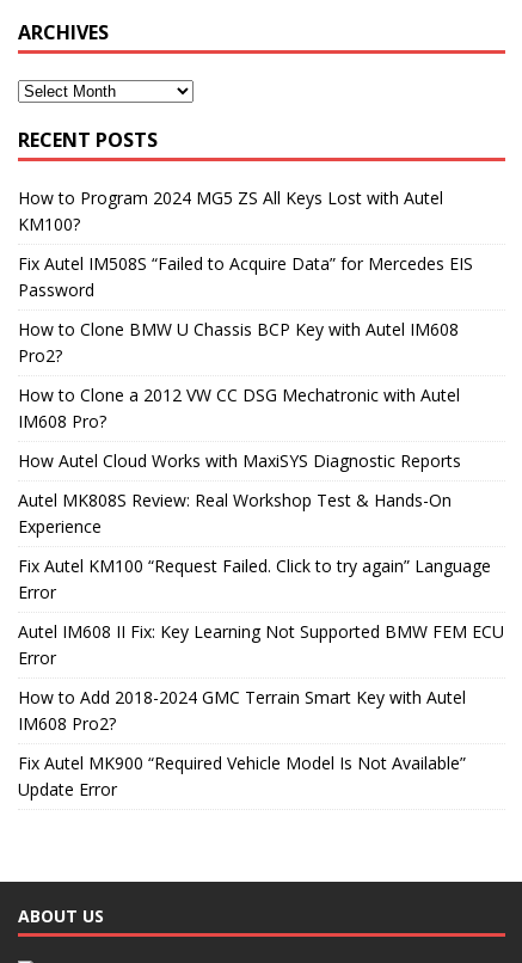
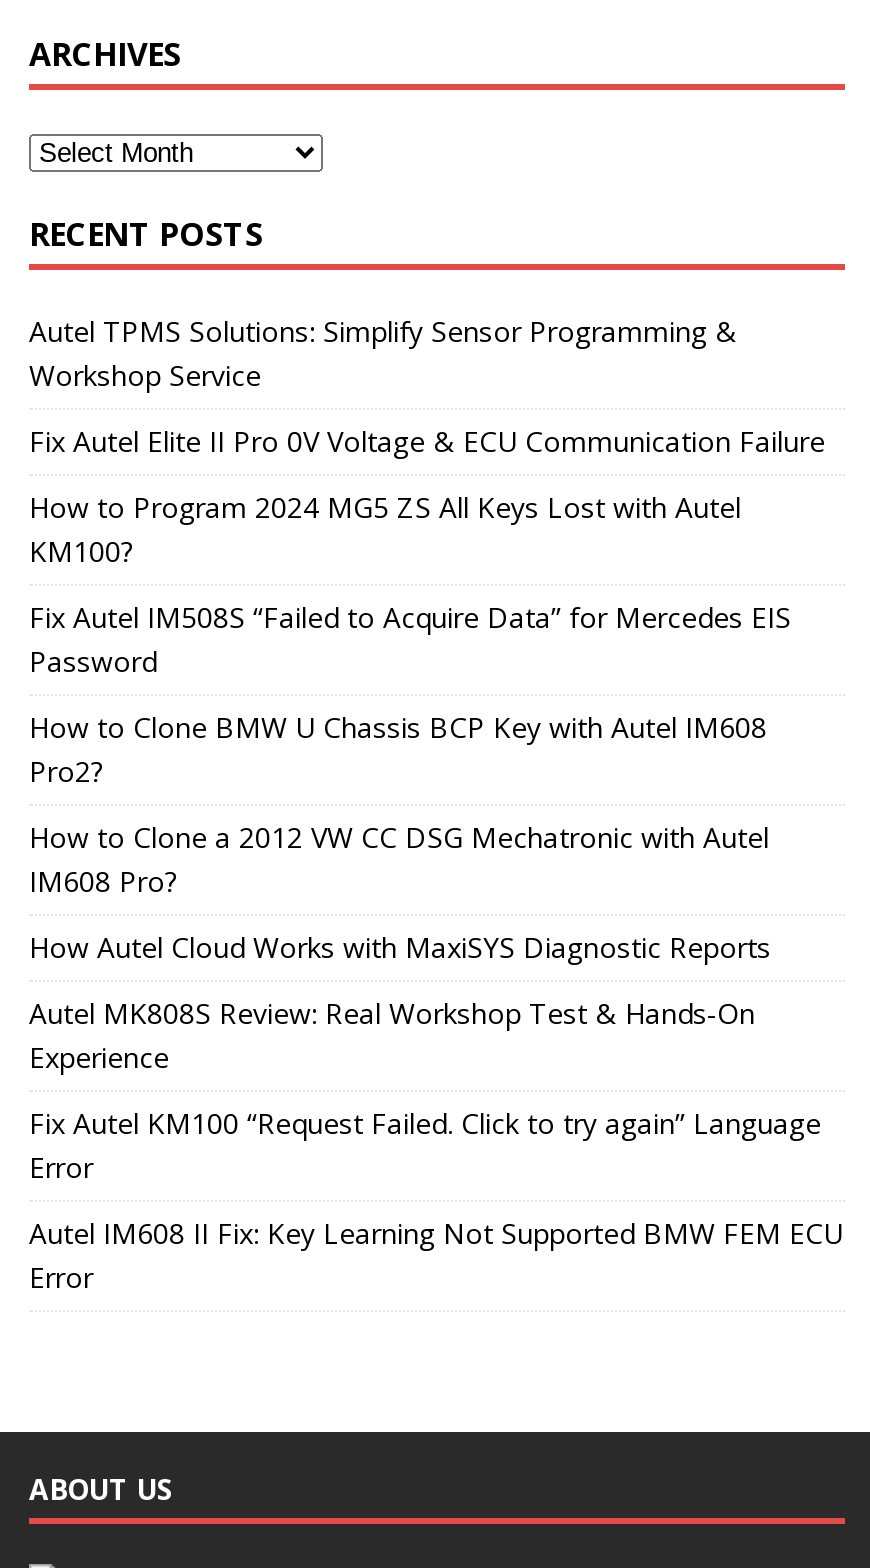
none -> [29,313,825,461] Autel TPMS Solutions: Simplify Sensor Programming & | Workshop Service | Fix Autel Elite II Pro 0V Voltage & ECU Communication Failure
moved [18,187,504,670] -> [29,489,843,1297]: How to Program 2024 MG5 ZS All Keys Lost with Autel | KM100? | Fix Autel IM508S “Failed to Acquire Data” for Mercedes EIS | ... | Autel IM608 II Fix: Key Learning Not Supported BMW FEM ECU | Error
[18,686,466,801] How to Add 2018-2024 GMC Terrain Smart Key with Autel | IM608 Pro2? | Fix Autel MK900 “Required Vehicle Model Is Not Available” | Update Error -> none

